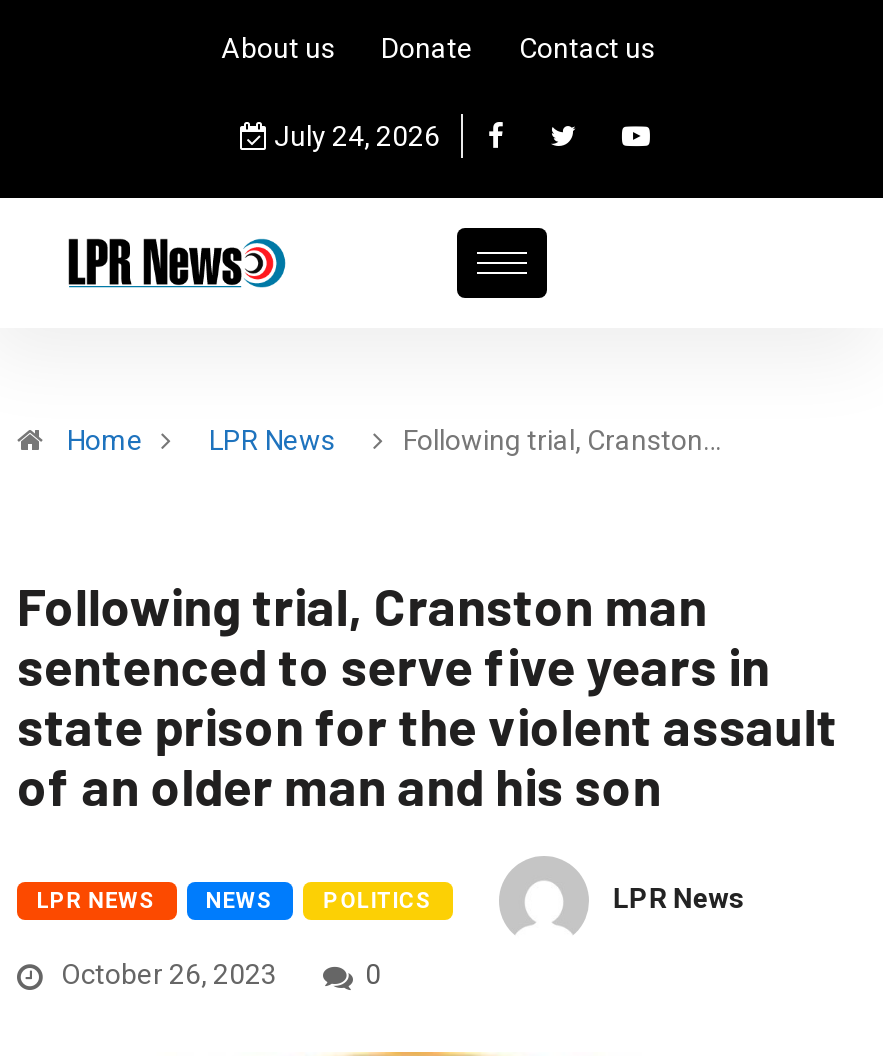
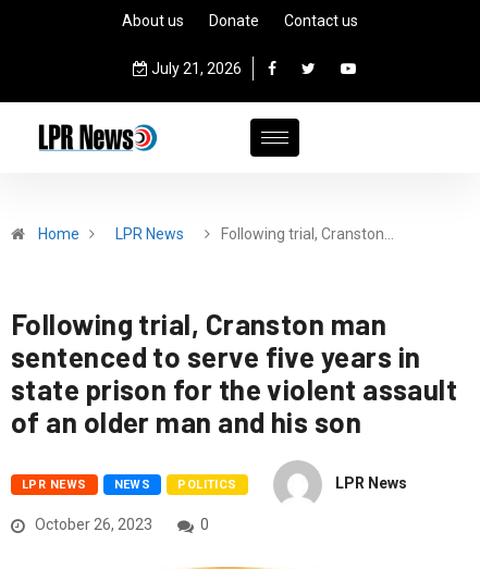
[268,120,440,152] July 24, 2026 -> [147,60,241,77] July 21, 2026

